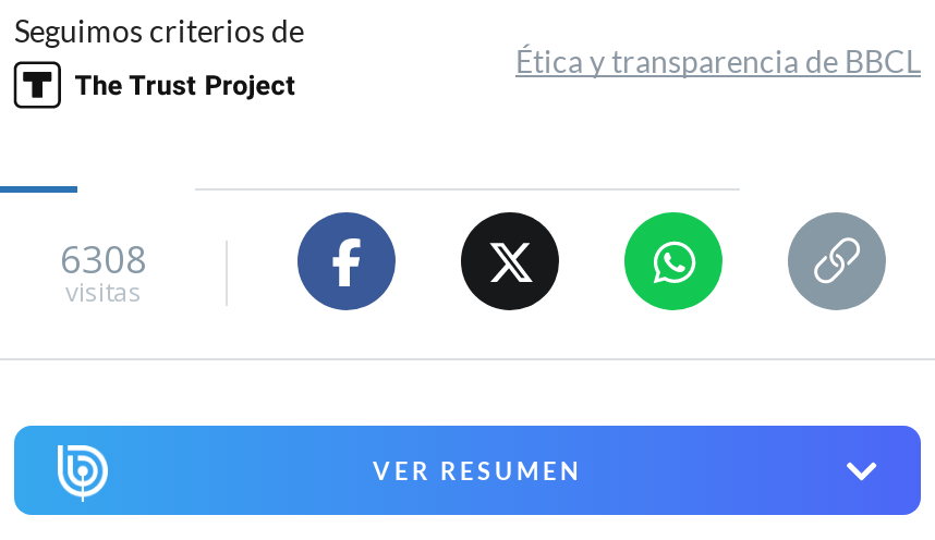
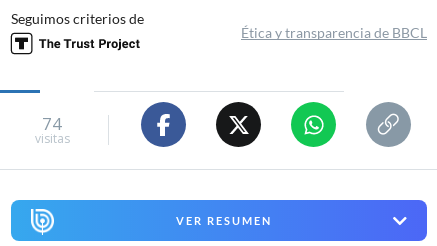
[60,234,147,284] 6308 -> [42,112,62,135] 74

